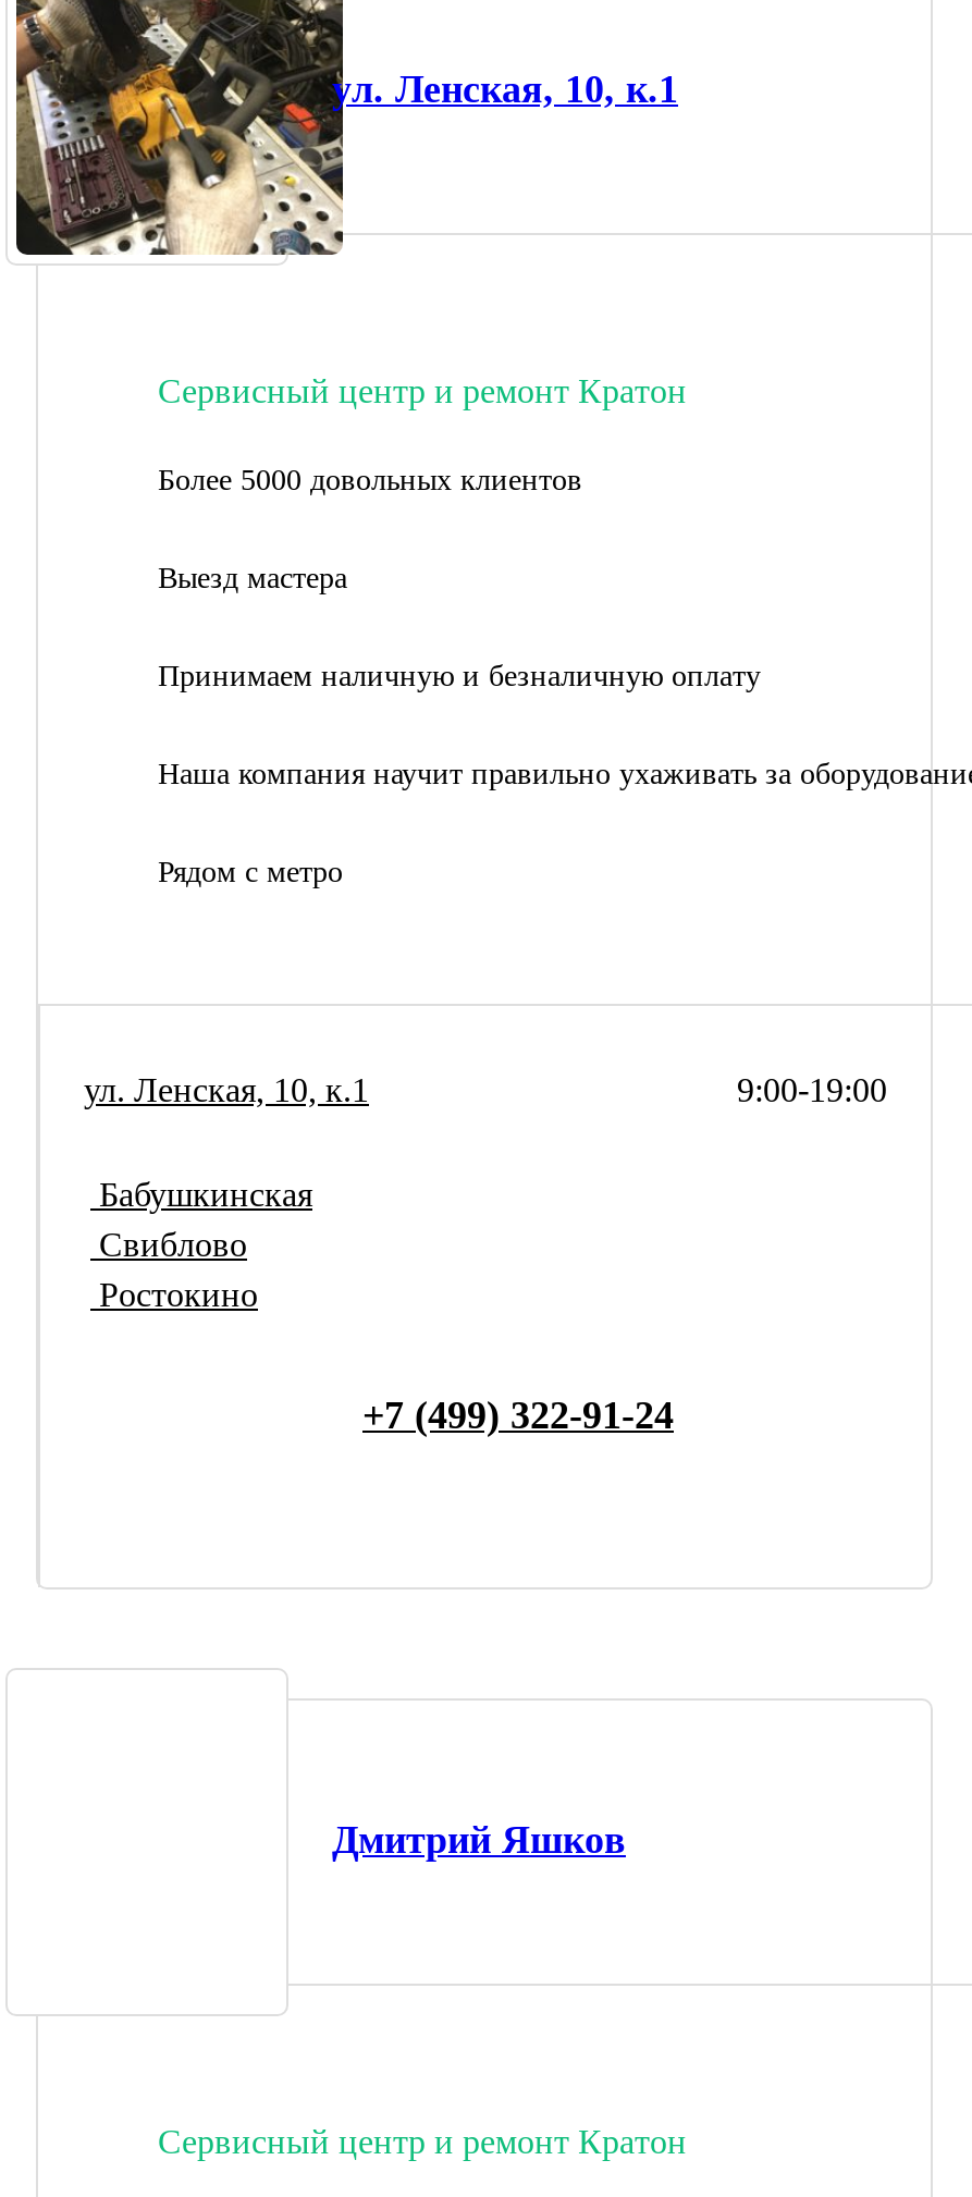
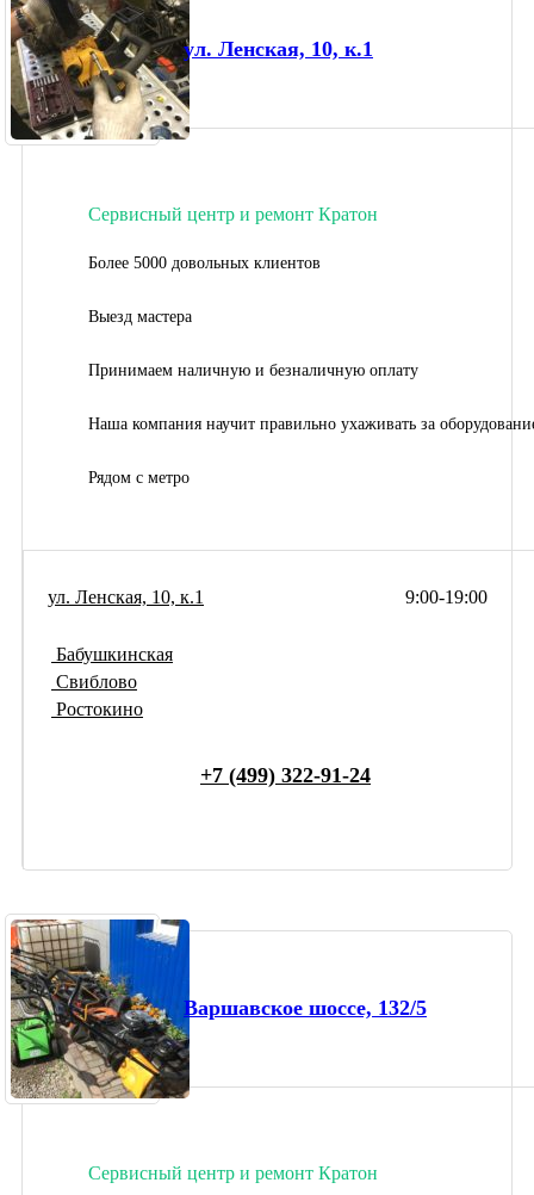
none -> [10,918,191,1100] [image]
[332,1818,626,1862] Дмитрий Яшков -> [184,996,427,1020] Варшавское шоссе, 132/5

